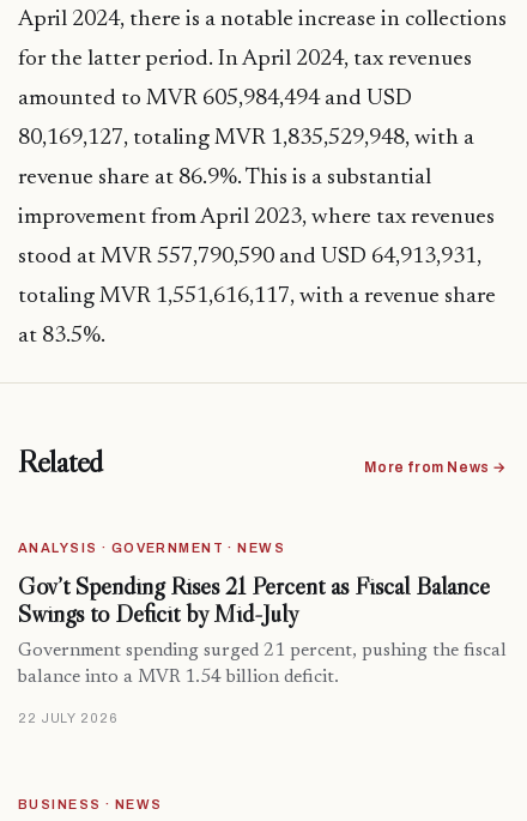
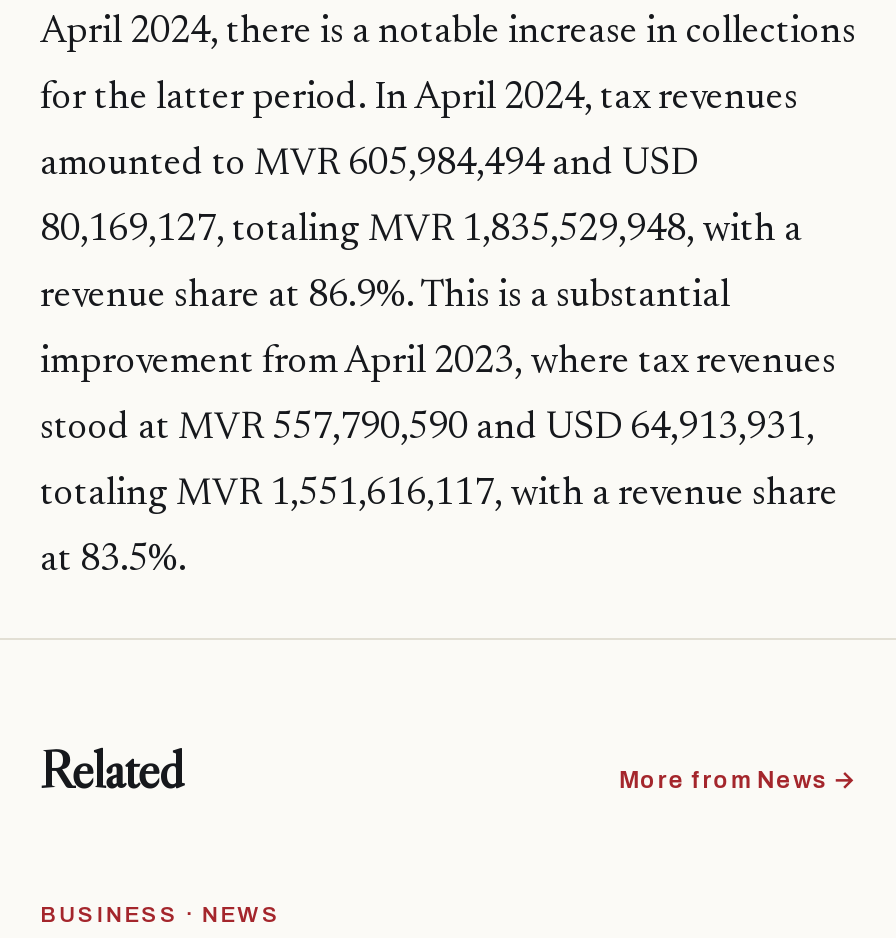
[18,541,507,725] ANALYSIS · GOVERNMENT · NEWS | Gov’t Spending Rises 21 Percent as Fiscal Balance | Swings to Deficit by Mid-July | Government spending surged 21 percent, pushing the fiscal | balance into a MVR 1.54 billion deficit. | 22 JULY 2026 -> none

